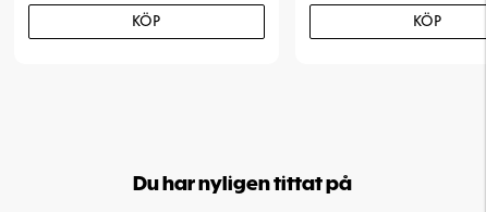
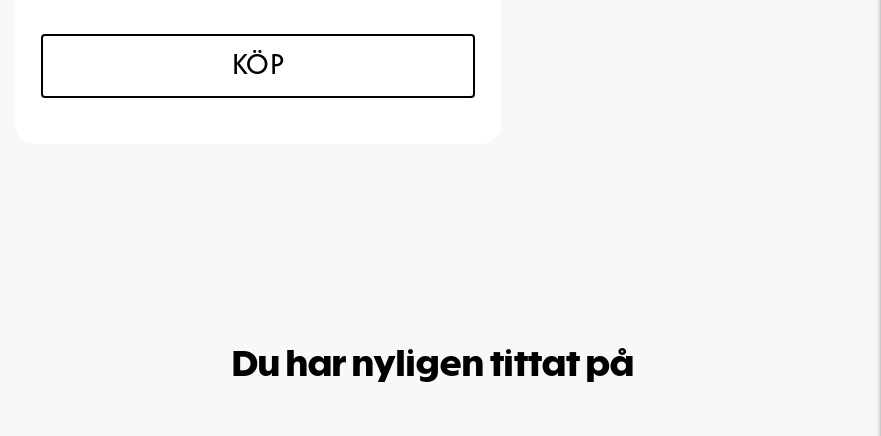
[413,12,441,30] KÖP -> none

